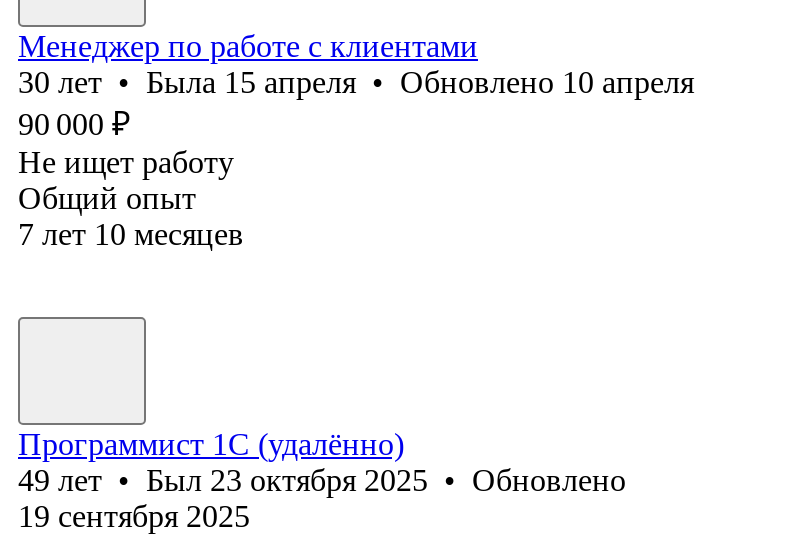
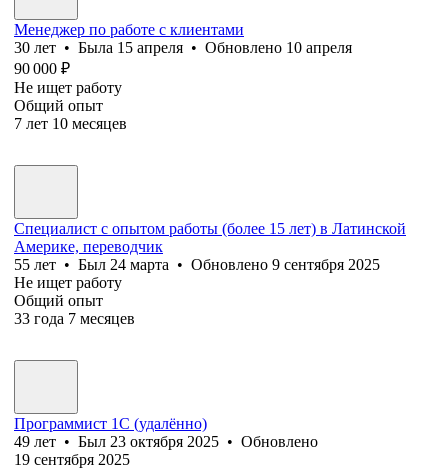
none -> [14,220,406,327] Специалист с опытом работы (более 15 лет) в Латинской | Америке, переводчик | 55 лет • Был 24 марта • Обновлено 9 сентября 2025 | Не ищет работу | Общий опыт | 33 года 7 месяцев

